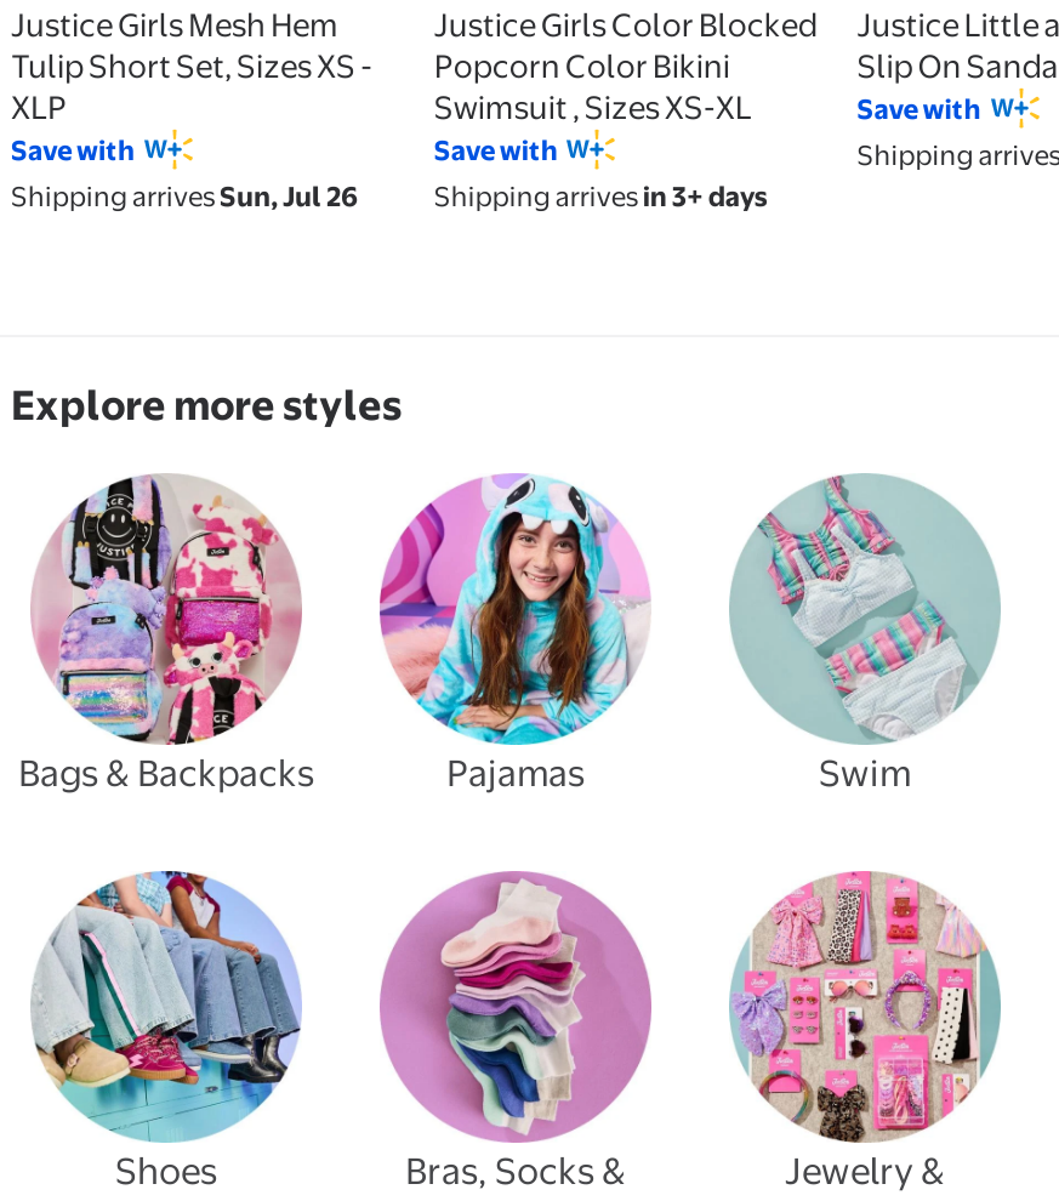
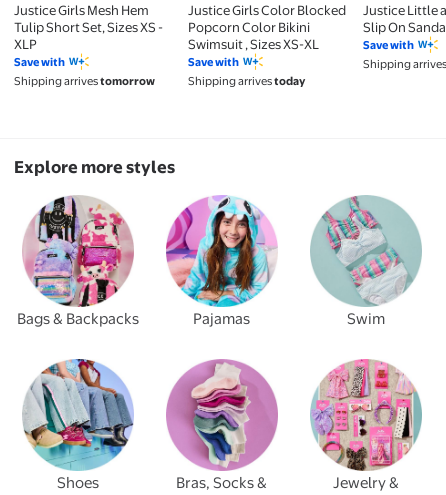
[11,181,358,214] Shipping arrives Sun, Jul 26 -> [14,74,155,88] Shipping arrives tomorrow
[434,181,769,214] Shipping arrives in 3+ days -> [188,74,305,88] Shipping arrives today

